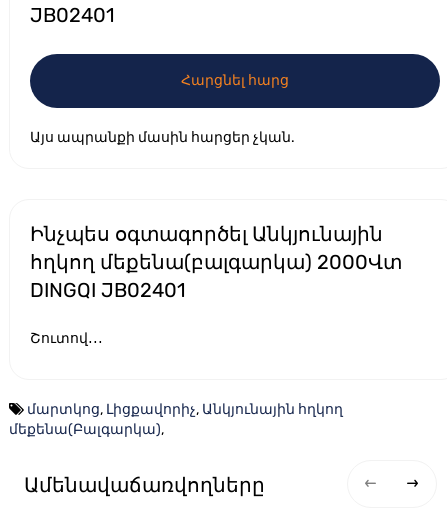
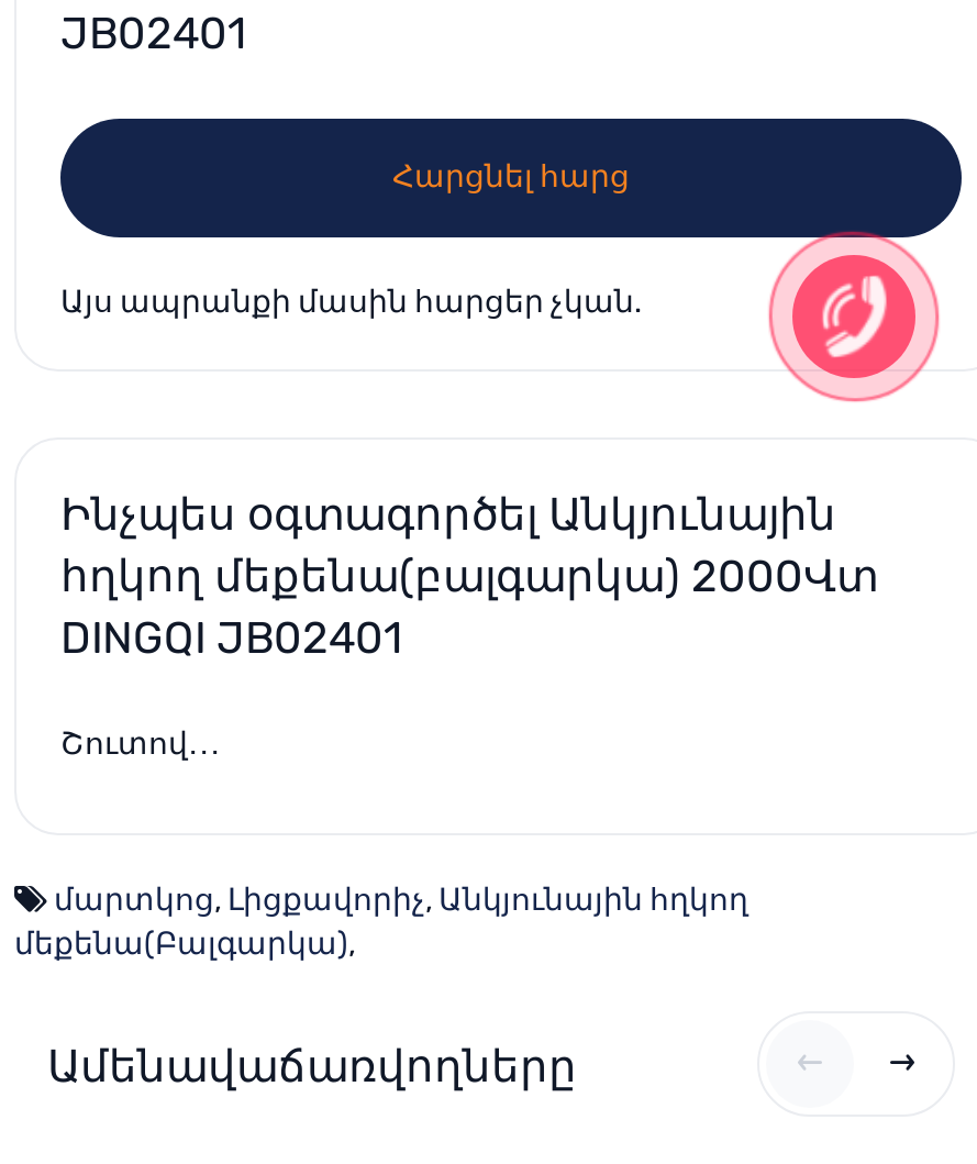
none -> [766,229,942,404] [image]

